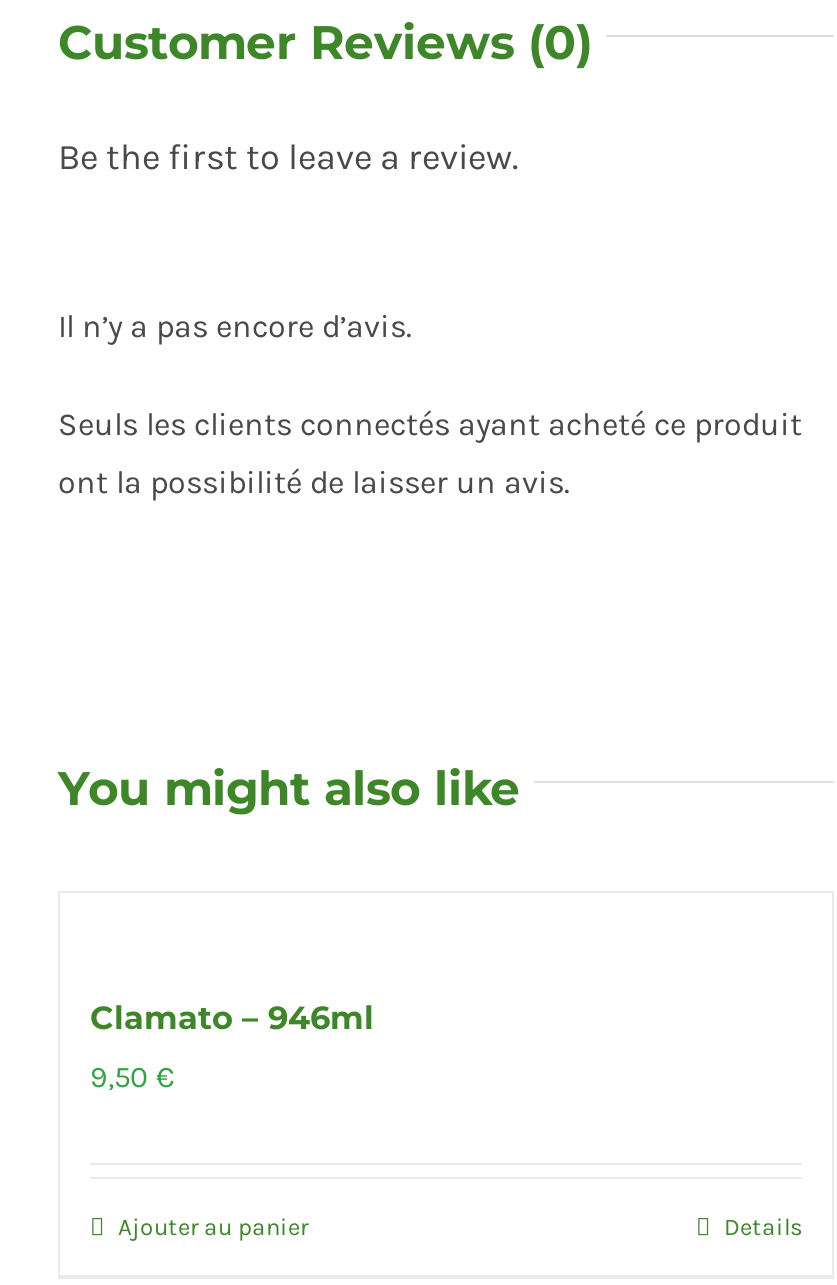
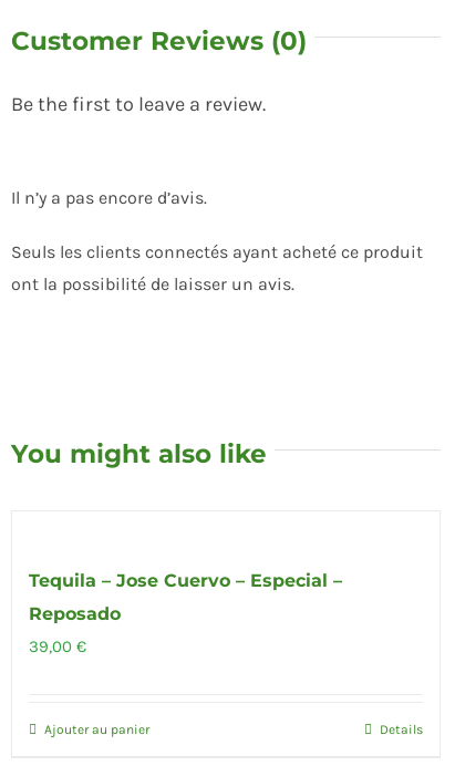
[90,999,374,1095] Clamato – 946ml | 9,50 € -> [29,570,342,656] Tequila – Jose Cuervo – Especial – | Reposado | 39,00 €

